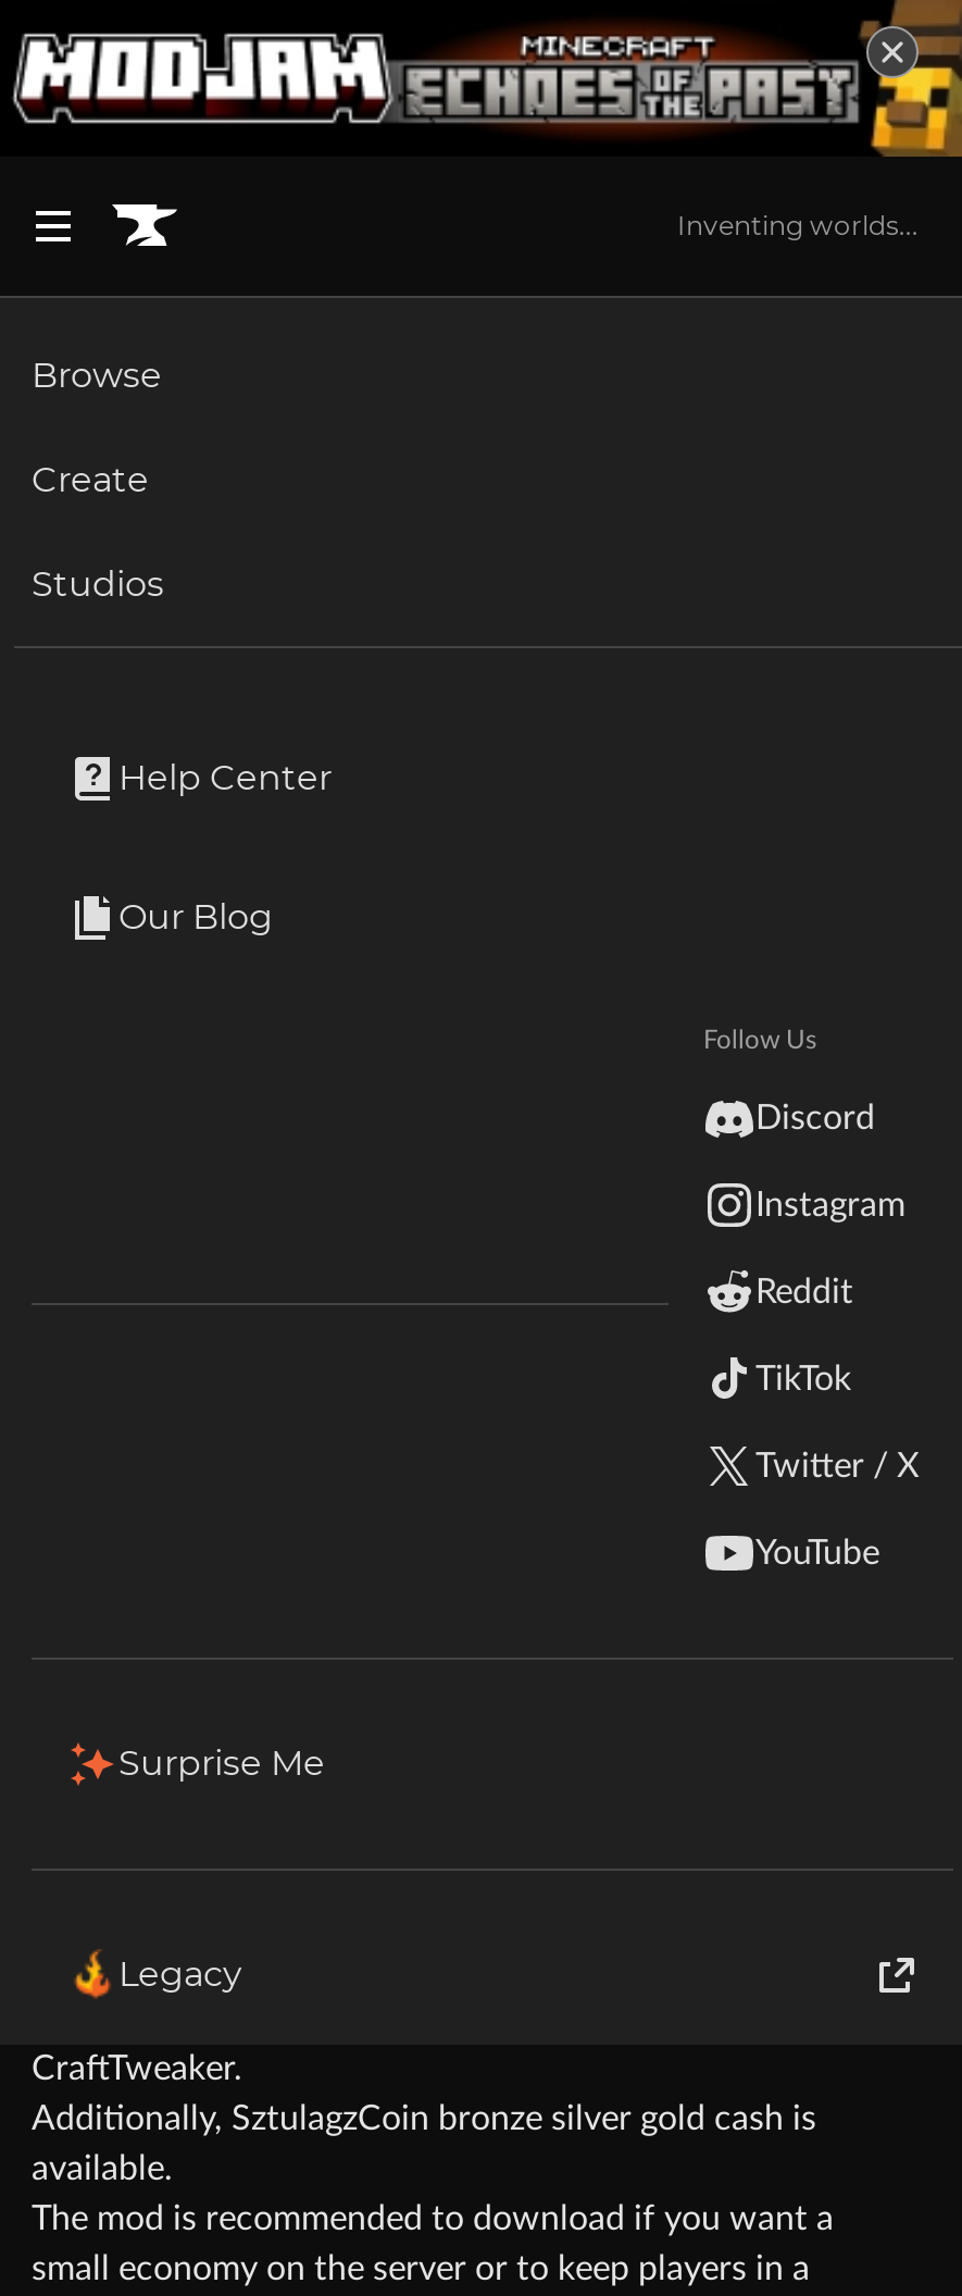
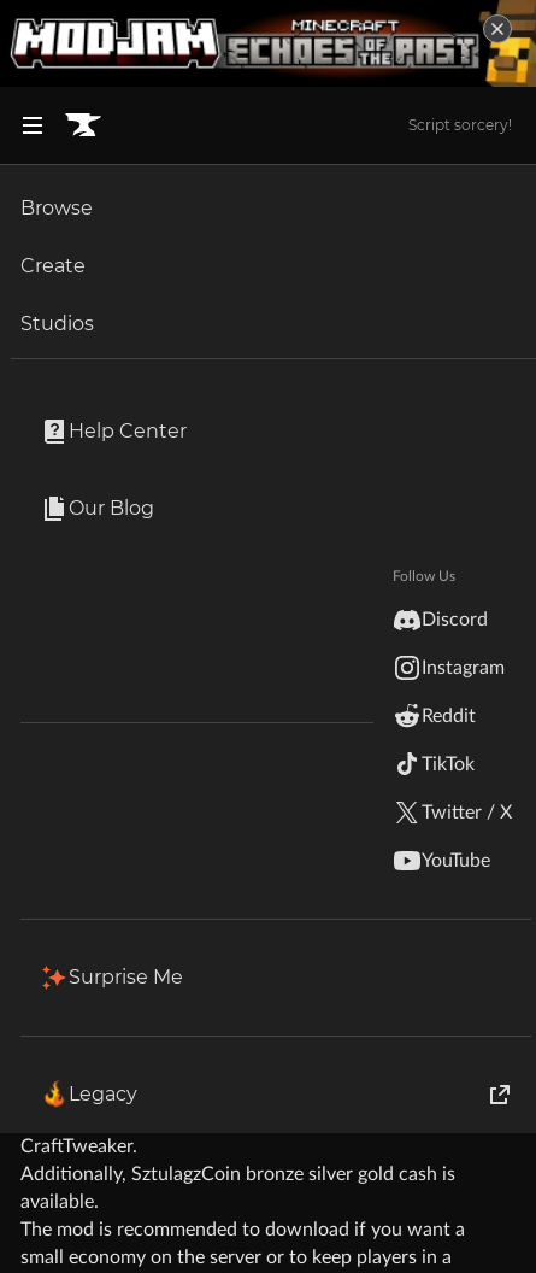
[677,208,919,241] Inventing worlds... -> [408,115,512,133] Script sorcery!

